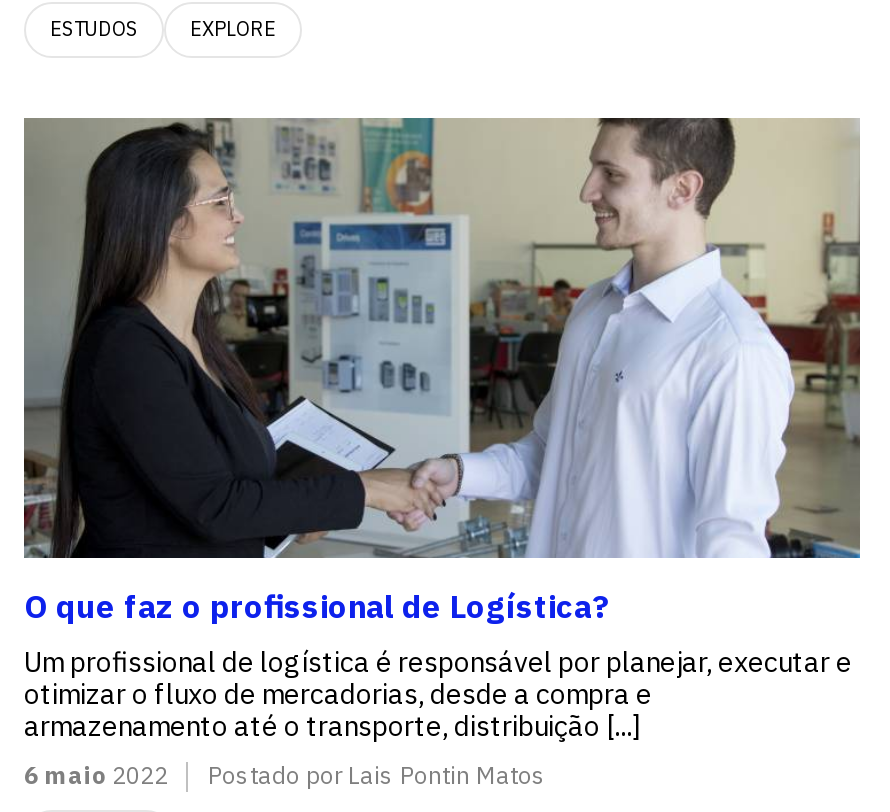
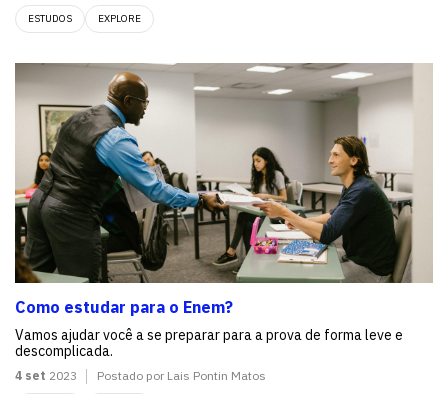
[24,116,862,790] [image] | O que faz o profissional de Logística? | Um profissional de logística é responsável por planejar, executar e | otimizar o fluxo de mercadorias, desde a compra e | armazenamento até o transporte, distribuição [...] | 6 maio 2022 -> [15,63,433,383] [image] | Como estudar para o Enem? | Vamos ajudar você a se preparar para a prova de forma leve e | descomplicada. | 4 set 2023

